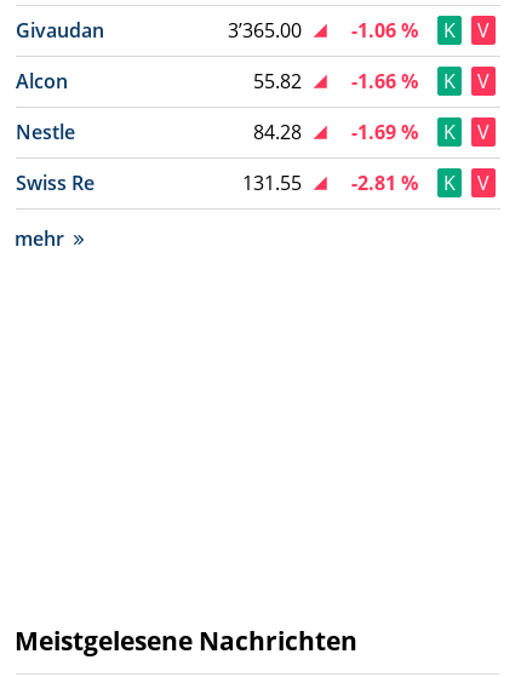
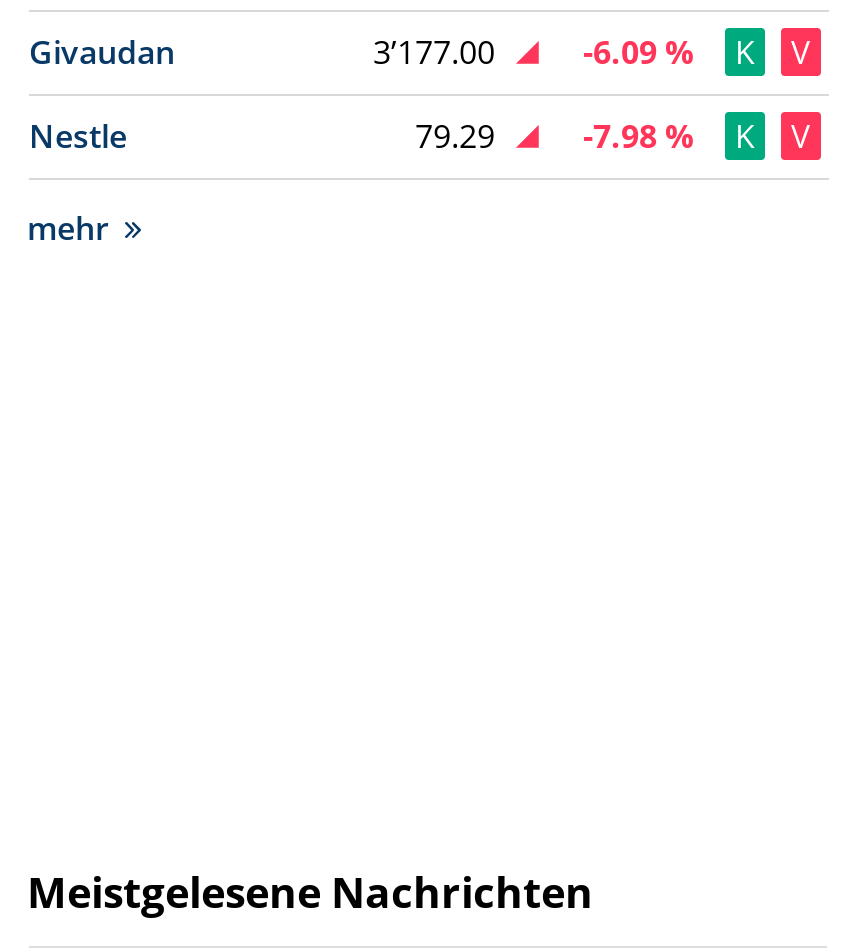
[16,17,489,94] 3’365.00 | -1.06 % | K | V | Alcon | 55.82 | -1.66 % -> [373,30,693,74] 3’177.00 | -6.09 %
[16,119,489,196] 84.28 | -1.69 % | K | V | Swiss Re | 131.55 | -2.81 % -> [415,114,693,158] 79.29 | -7.98 %

